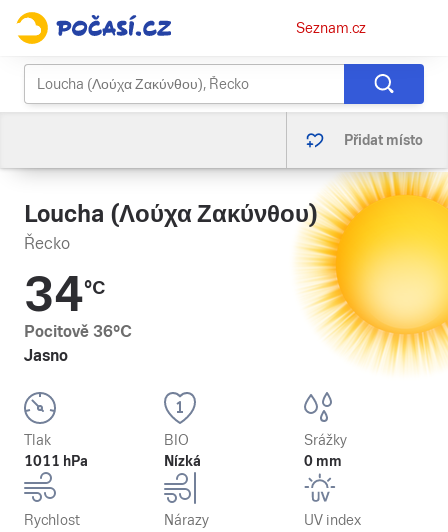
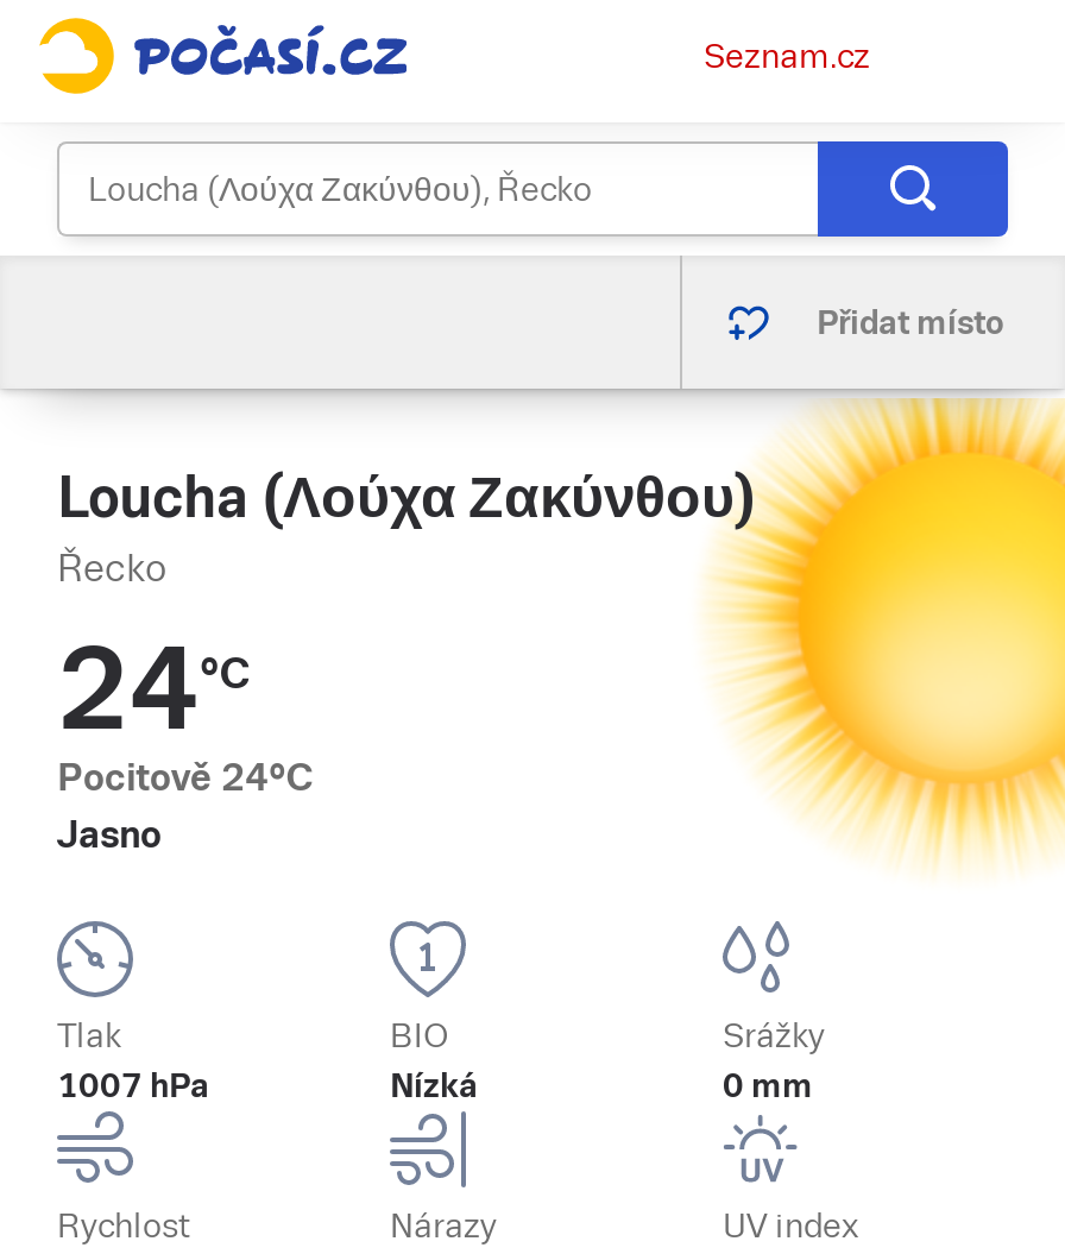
[24,267,105,322] 34°C -> [57,624,250,755] 24°C
[24,322,132,341] Pocitově 36°C -> [57,755,314,800] Pocitově 24°C
[24,453,88,469] 1011 hPa -> [57,1066,209,1104] 1007 hPa

